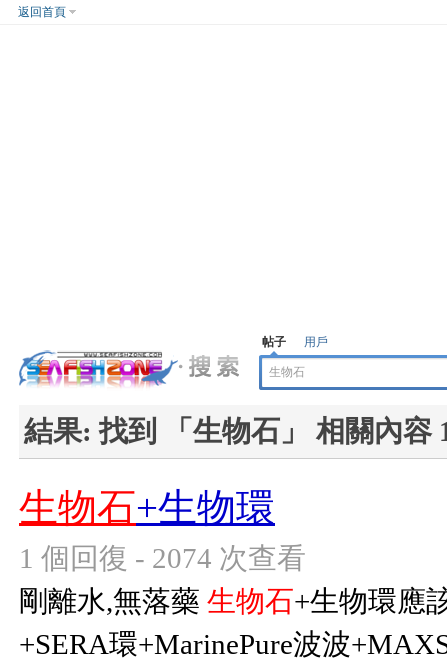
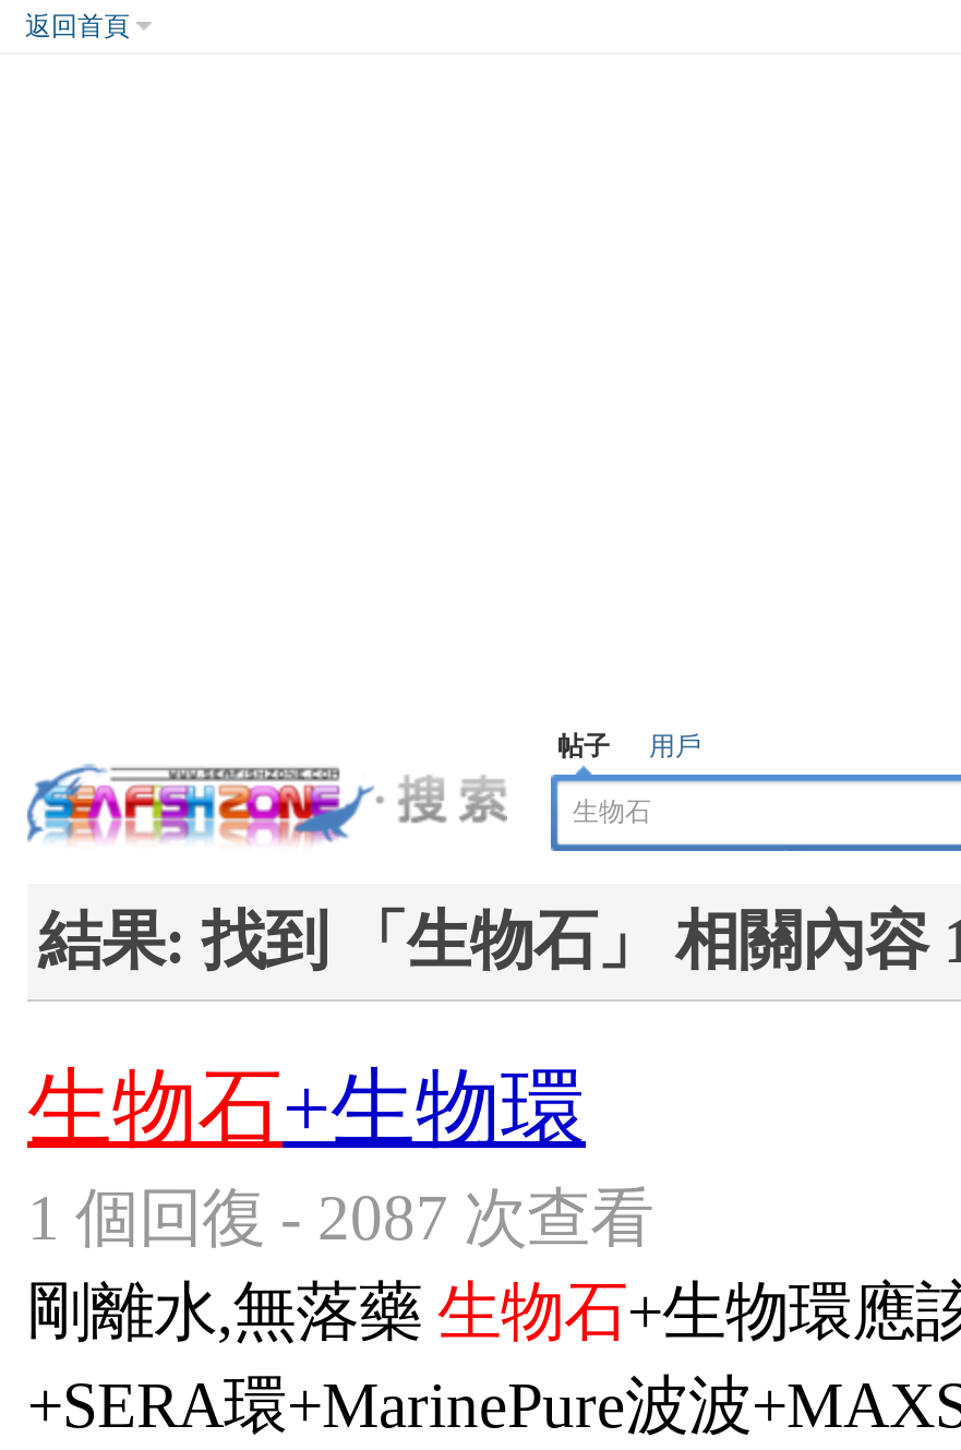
[19,542,306,574] 1 個回復 - 2074 次查看 -> [27,1183,653,1253] 1 個回復 - 2087 次查看

